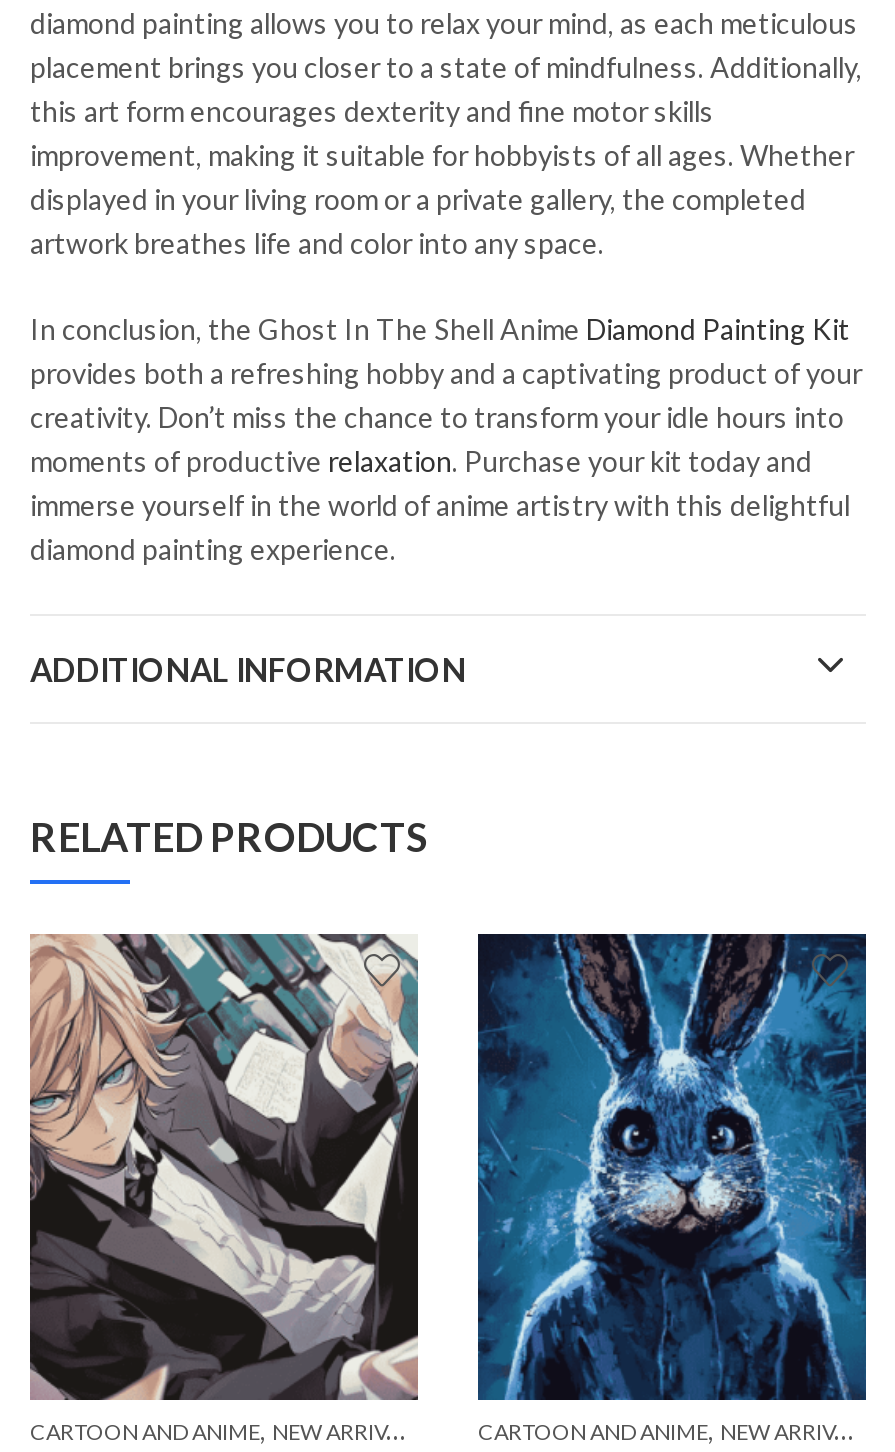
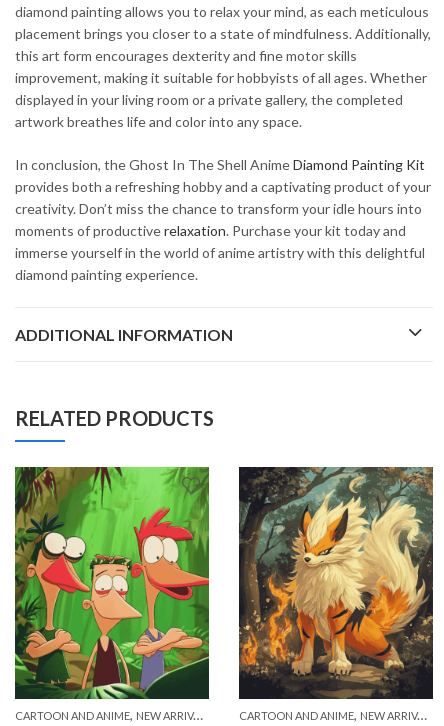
[28,932,420,1402] [image] -> [14,466,210,700] [image]
[476,932,868,1402] [image] -> [238,466,434,700] [image]

